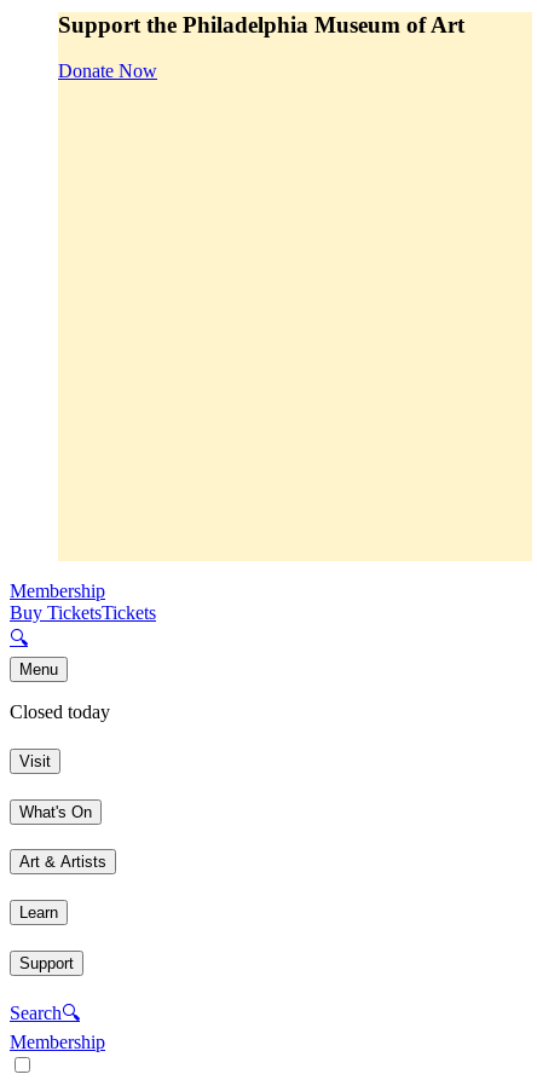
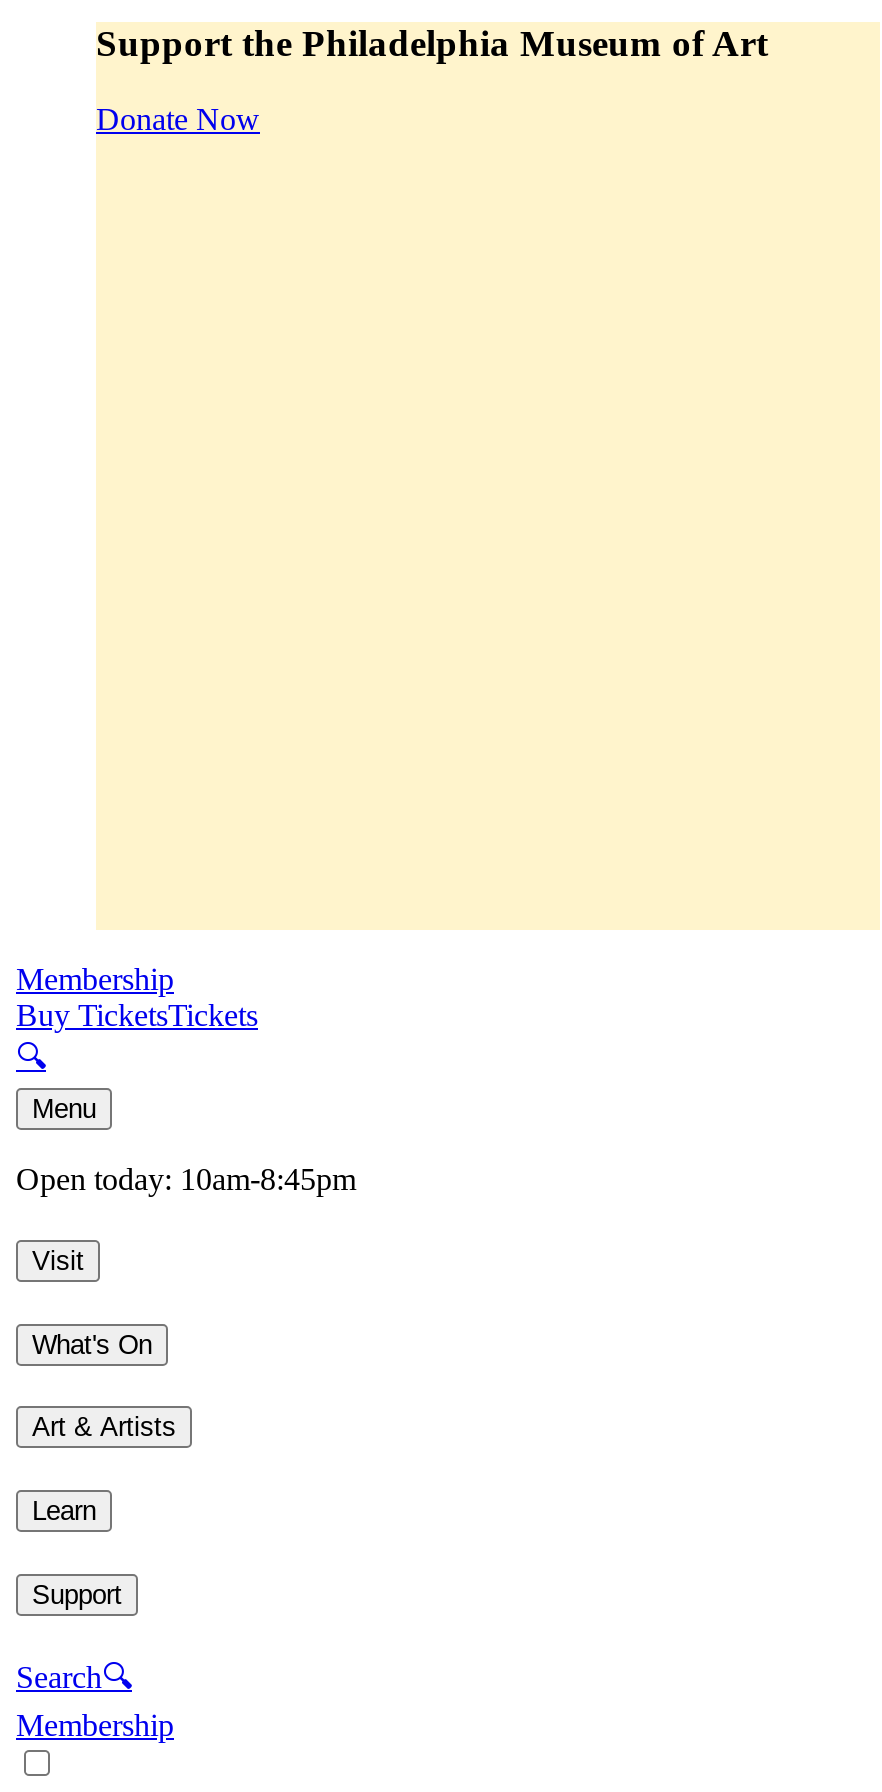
[10,702,110,722] Closed today -> [16,1163,356,1197] Open today: 10am-8:45pm

